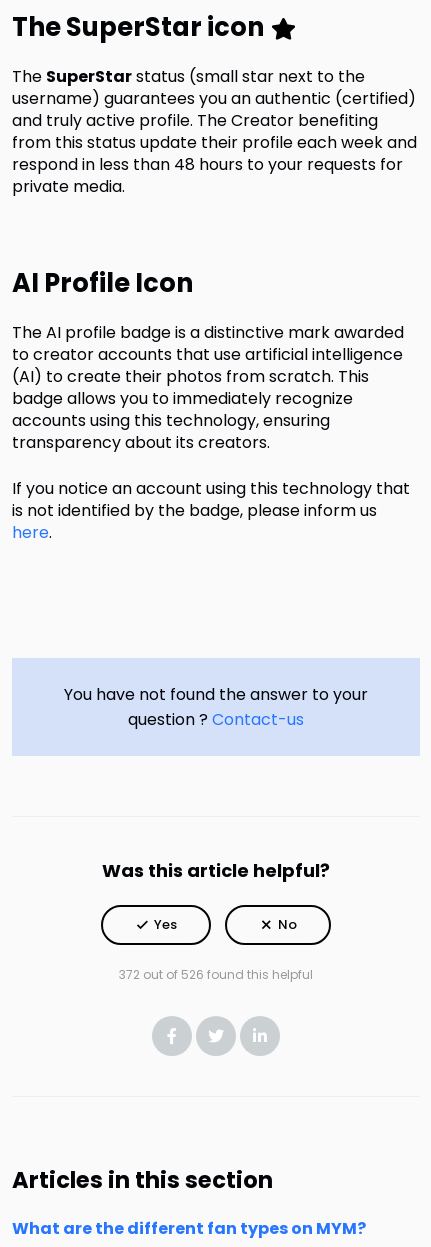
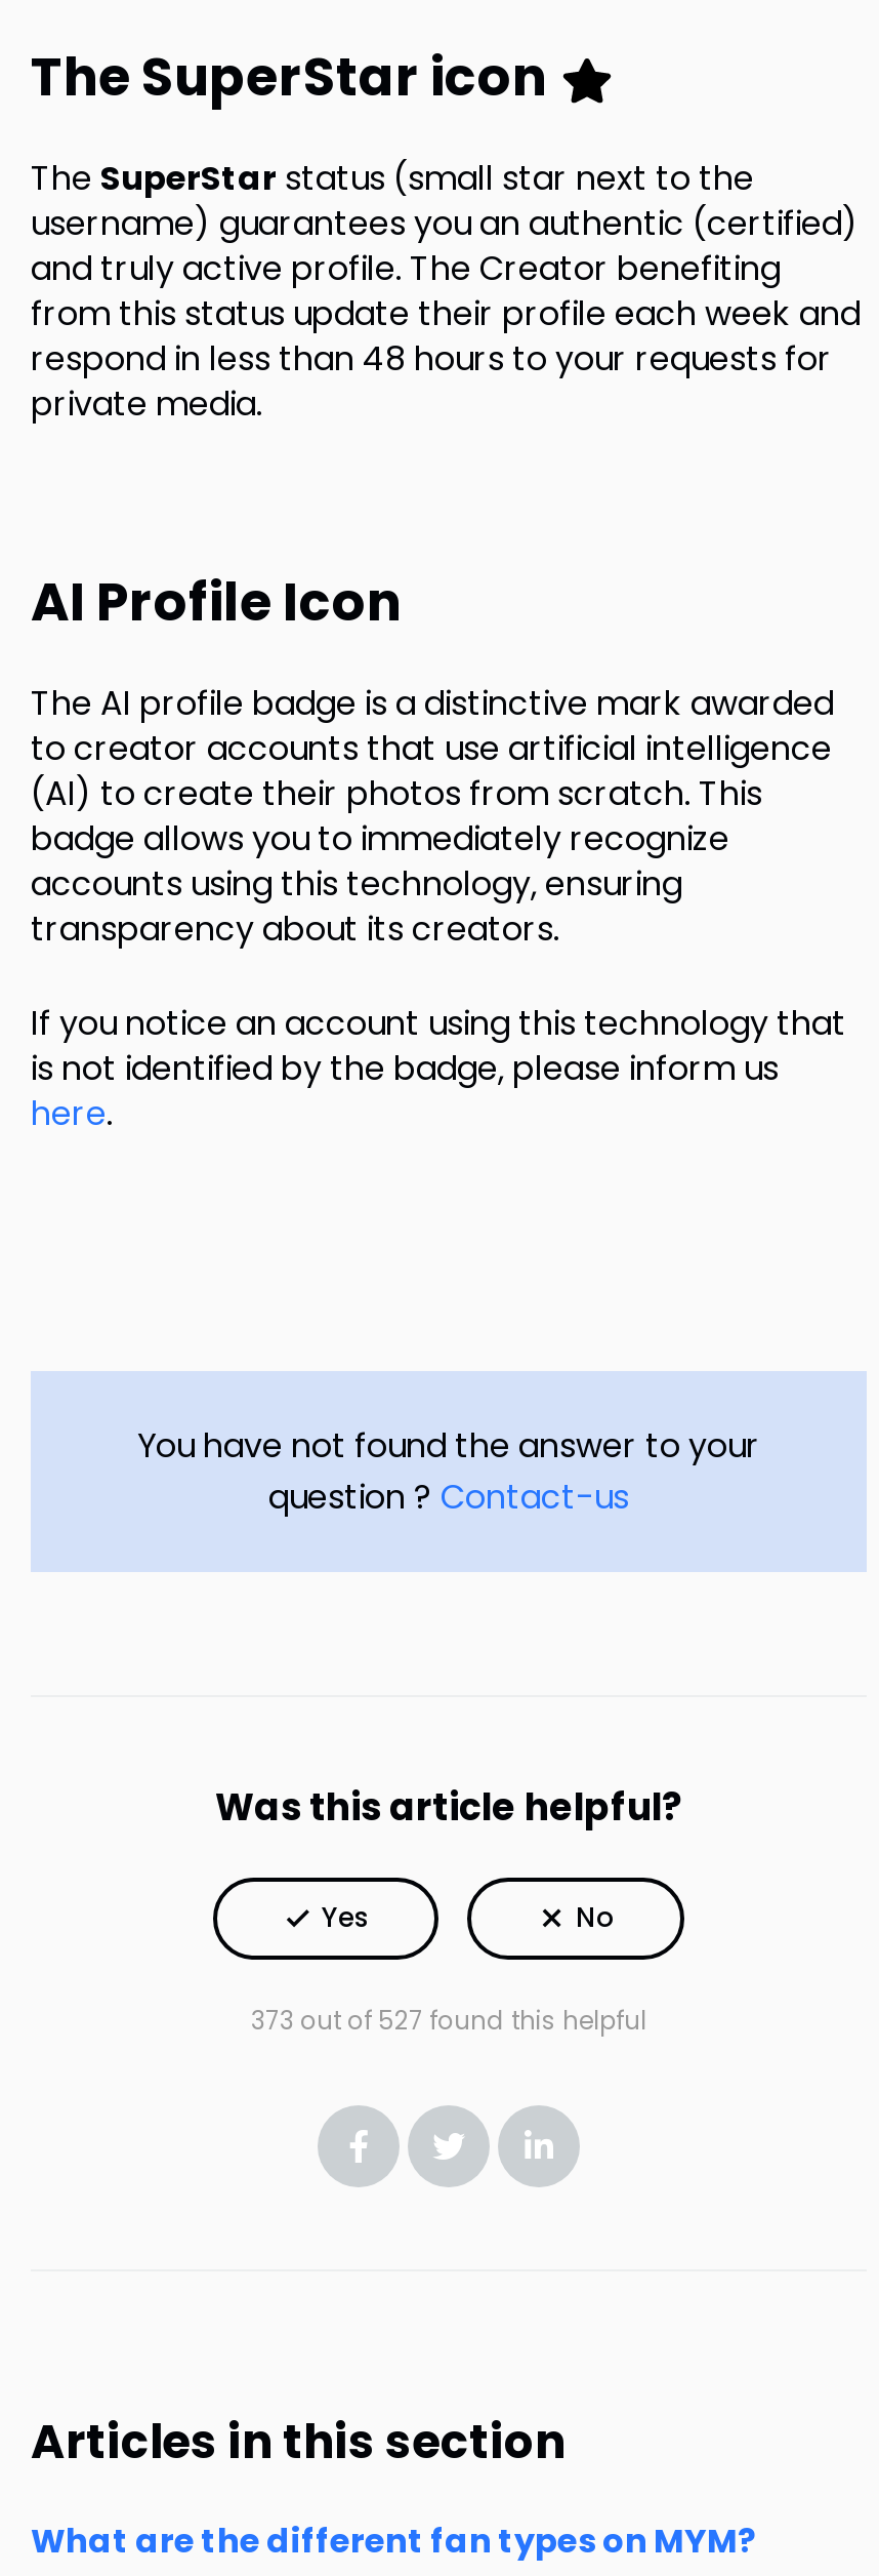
[119,966,313,983] 372 out of 526 found this helpful -> [251,2004,646,2038] 373 out of 527 found this helpful

